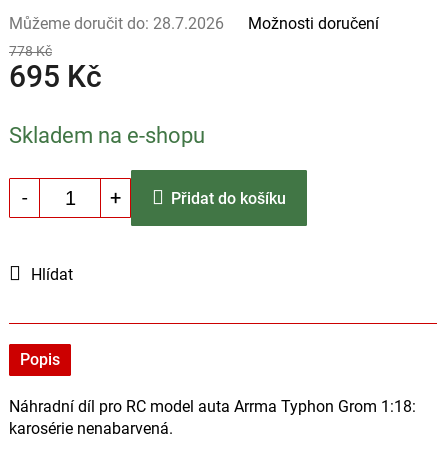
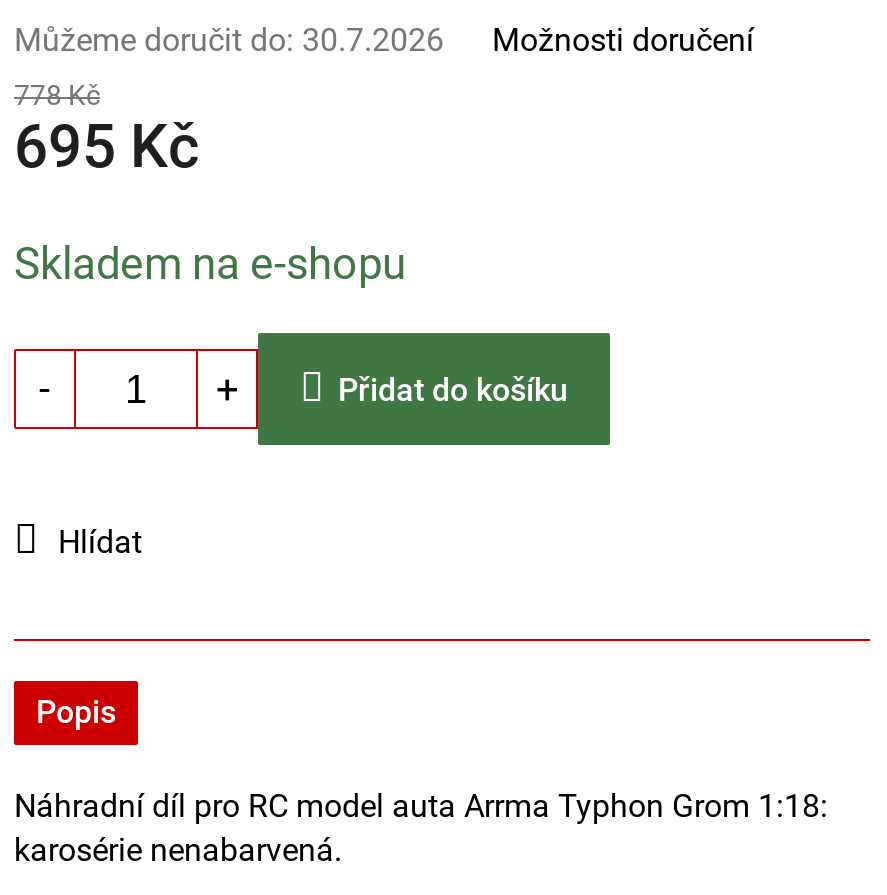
[9,14,224,33] Můžeme doručit do: 28.7.2026 -> [14,21,444,59] Můžeme doručit do: 30.7.2026

